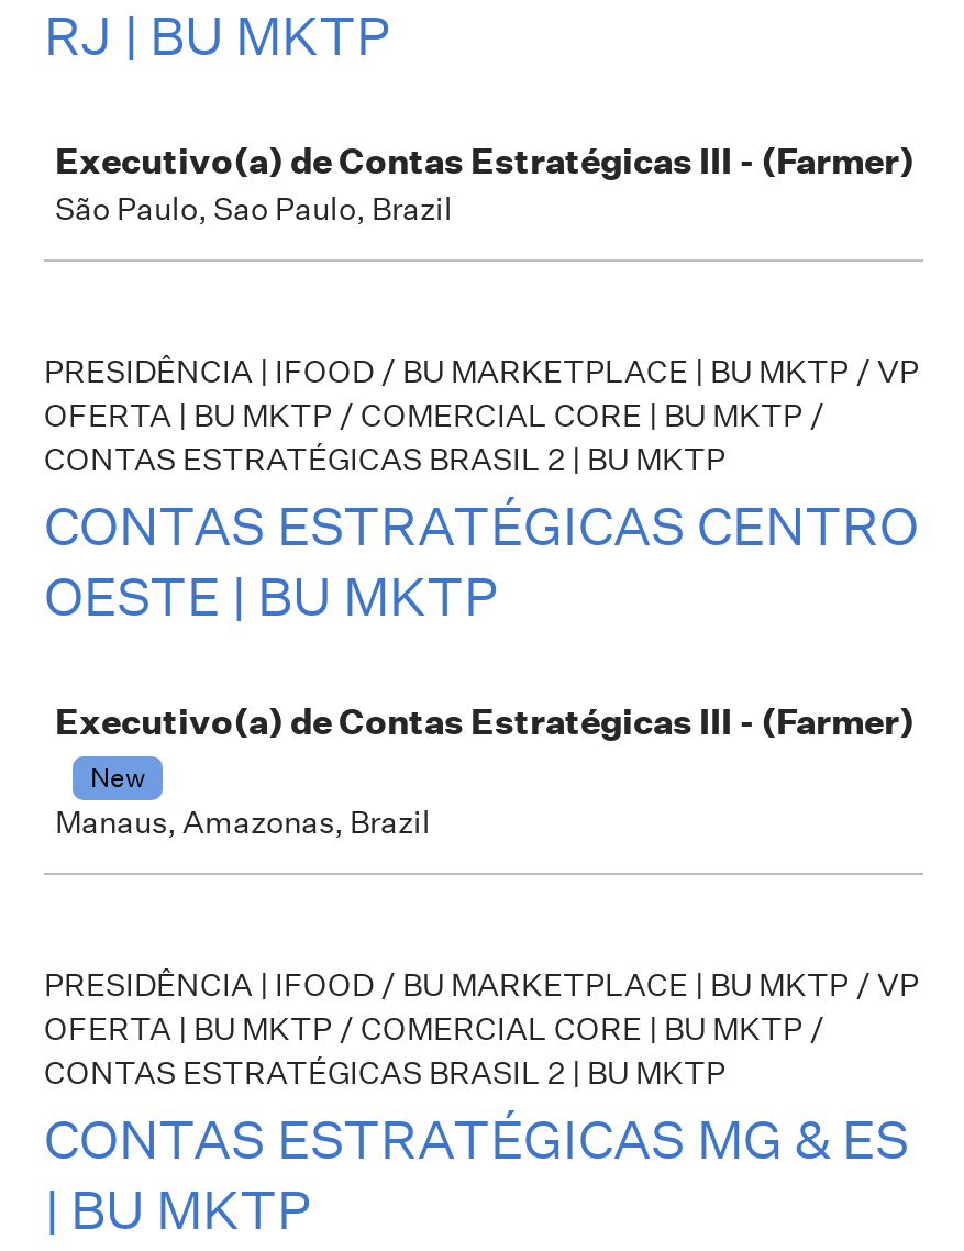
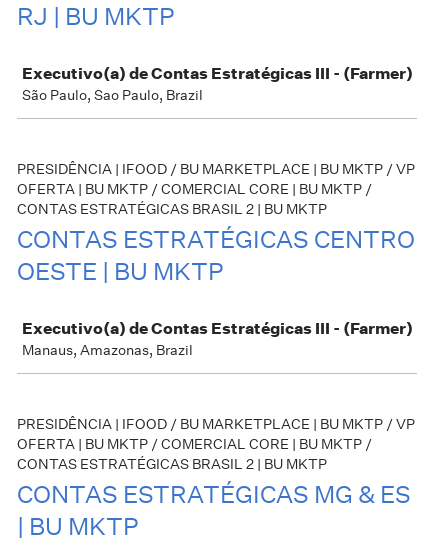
[90,759,145,796] New -> none

